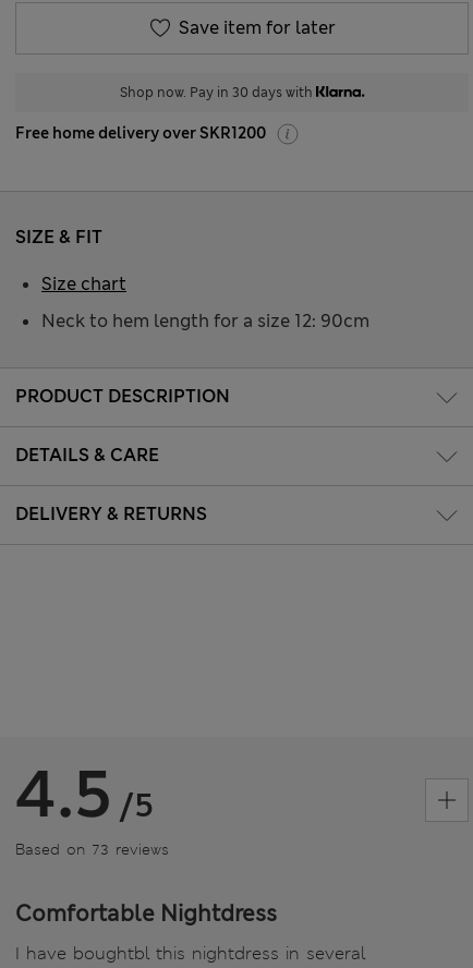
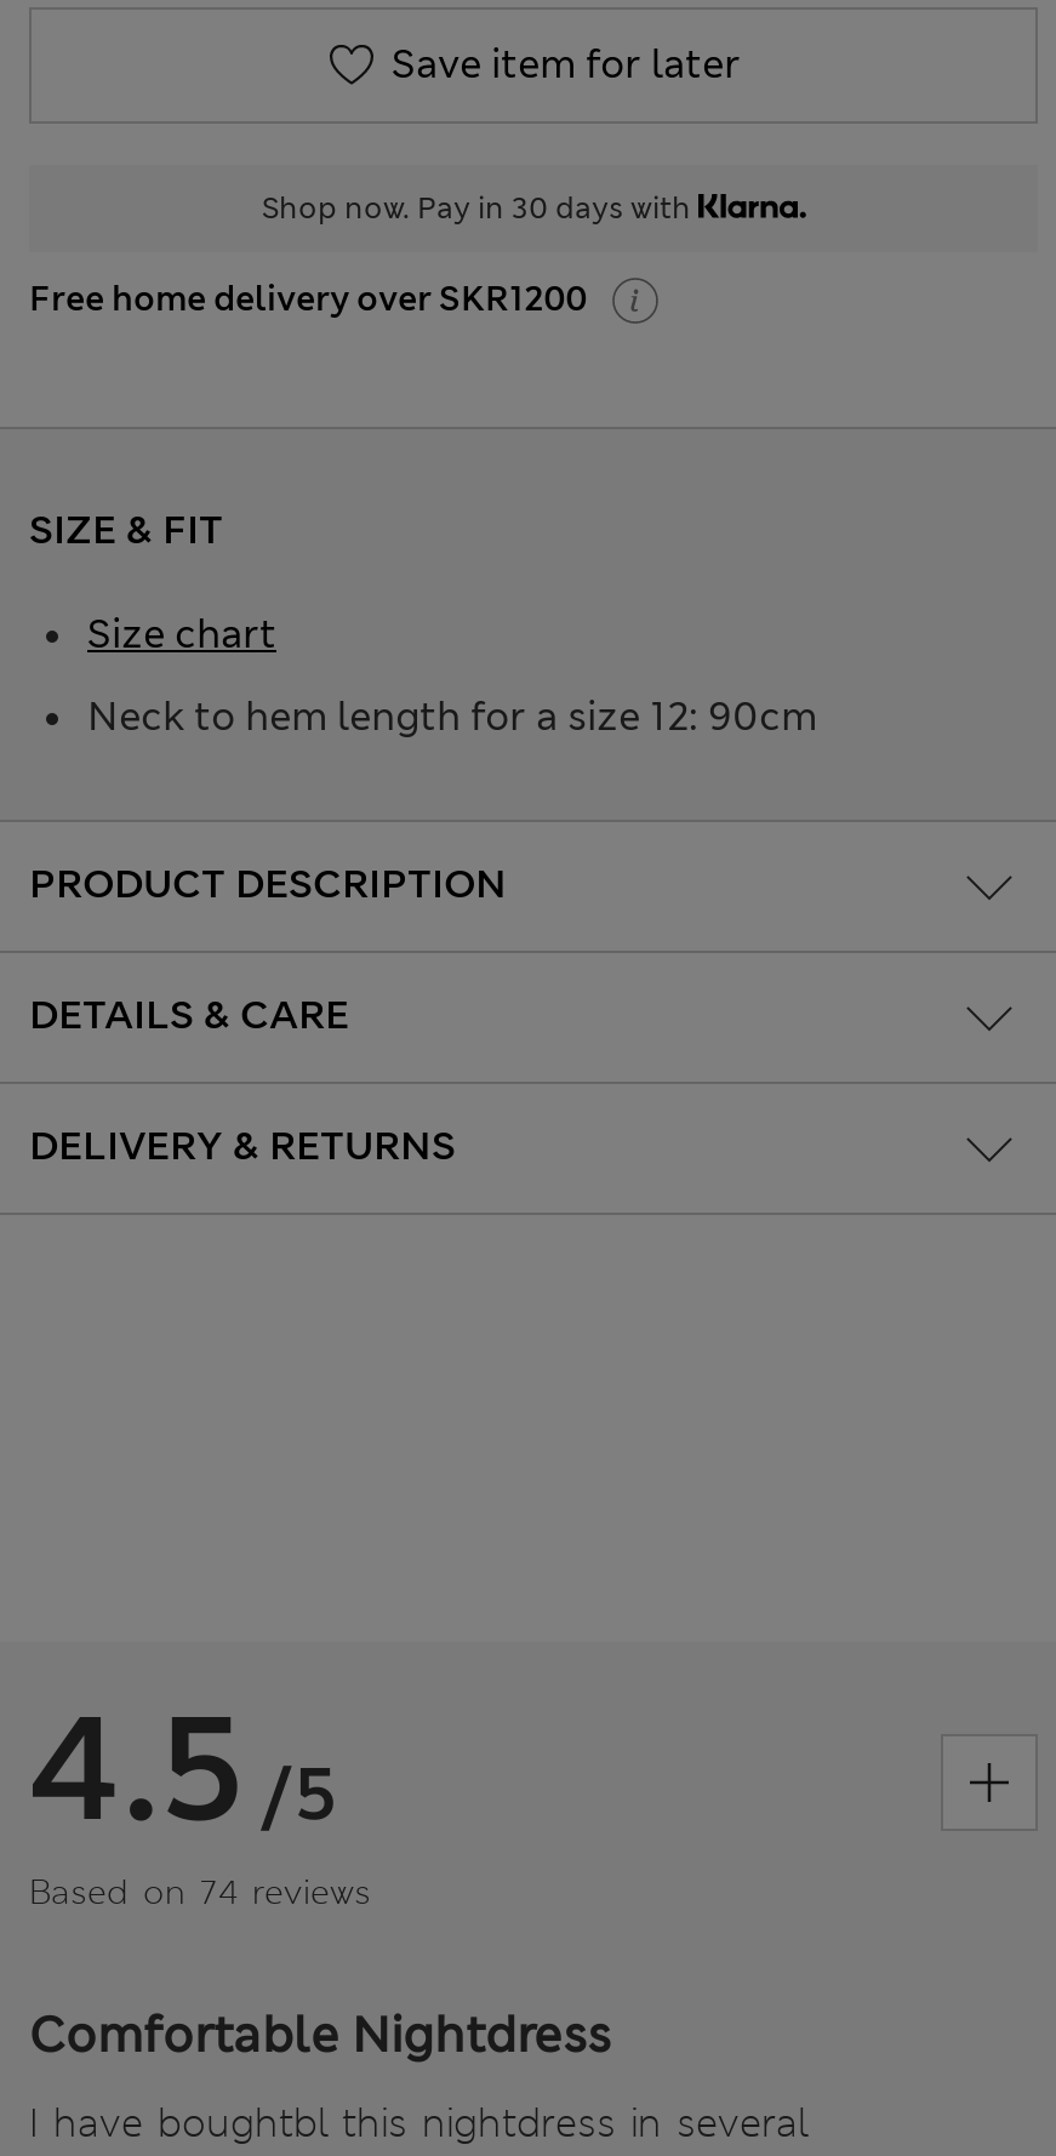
[15,840,169,859] Based on 73 reviews -> [29,1871,371,1914] Based on 74 reviews

